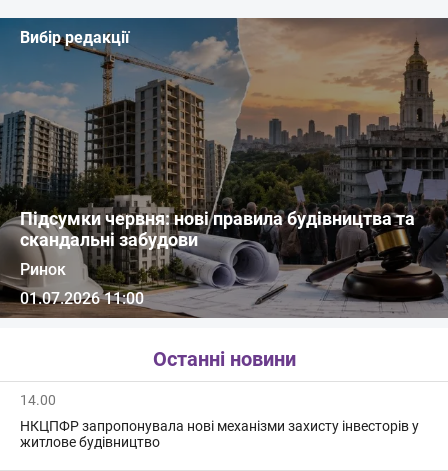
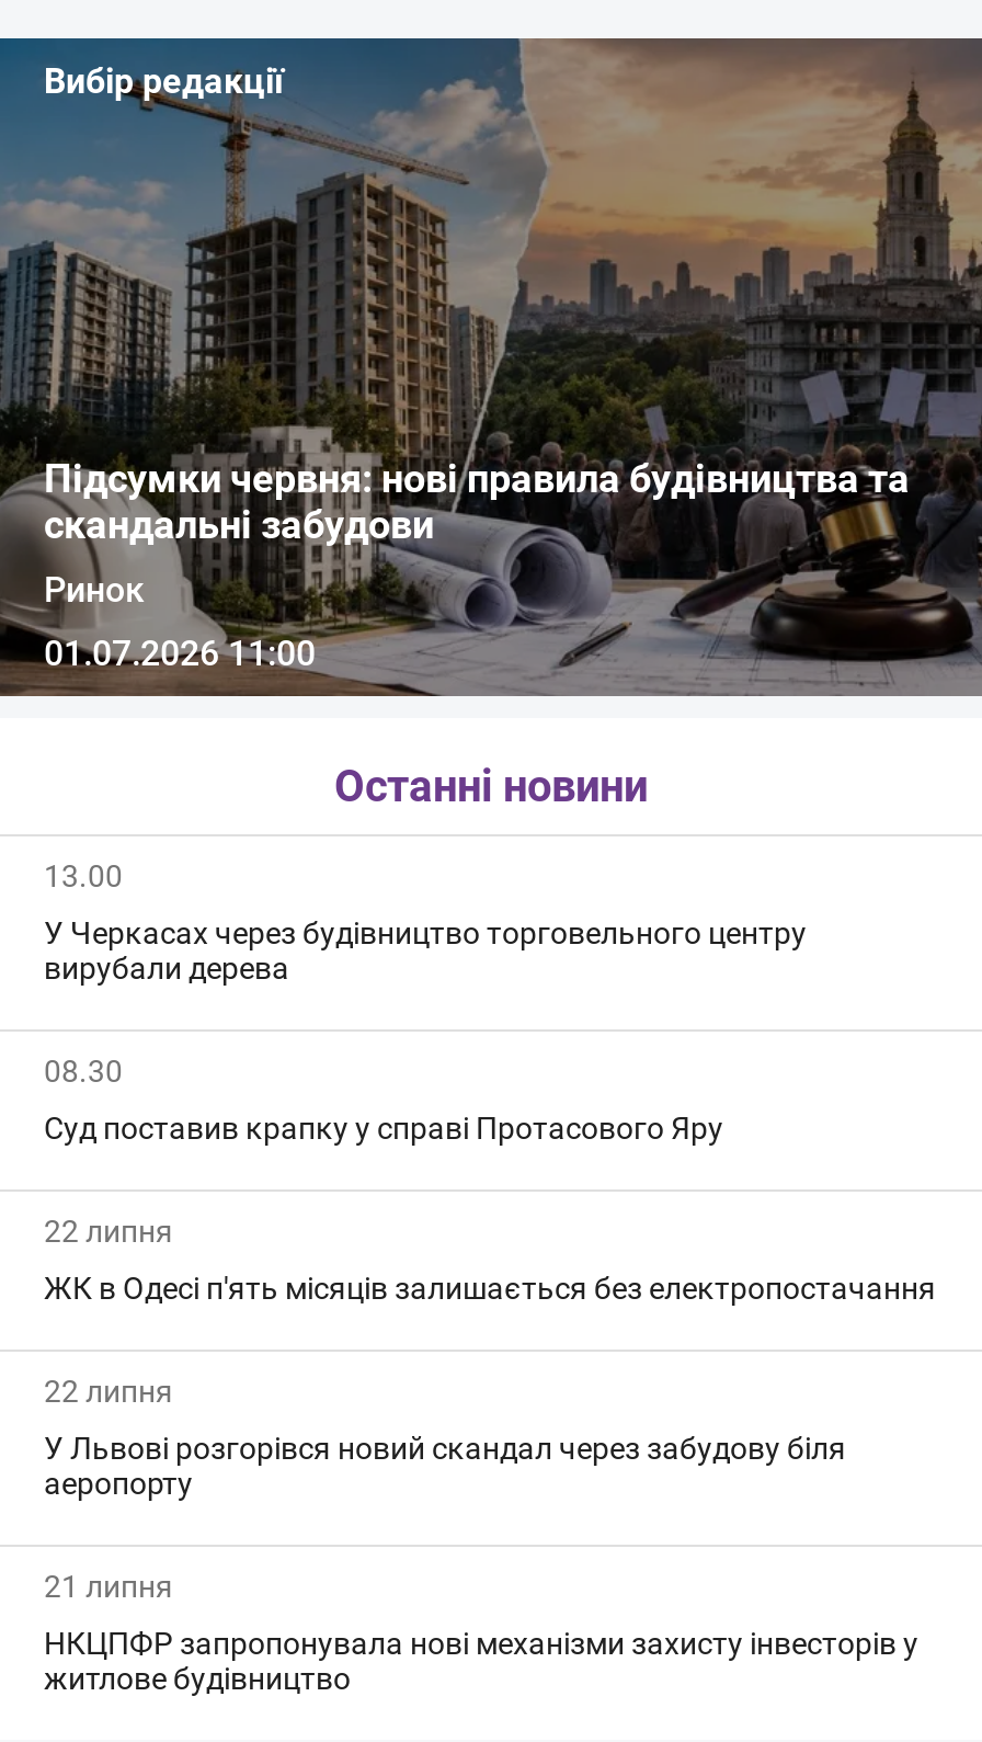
[20,392,56,408] 14.00 -> [44,859,936,1605] 13.00 | У Черкасах через будівництво торговельного центру | вирубали дерева | 08.30 | Суд поставив крапку у справі Протасового Яру | 22 липня | ЖК в Одесі п'ять місяців залишається без електропостачання | 22 липня | У Львові розгорівся новий скандал через забудову біля | аеропорту | 21 липня

